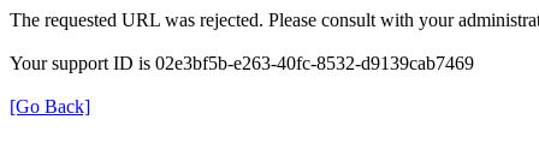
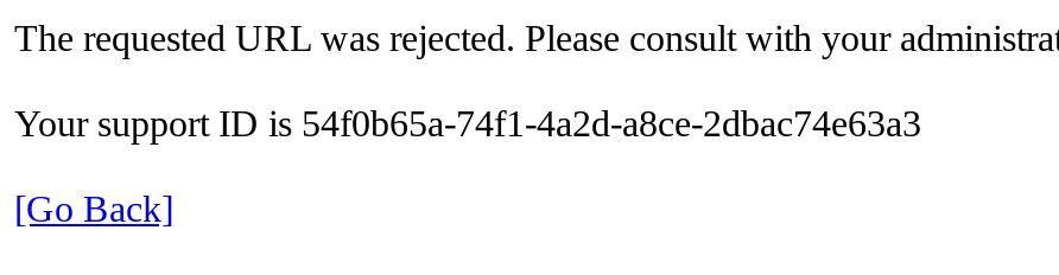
[10,53,474,73] Your support ID is 02e3bf5b-e263-40fc-8532-d9139cab7469 -> [14,103,921,143] Your support ID is 54f0b65a-74f1-4a2d-a8ce-2dbac74e63a3

